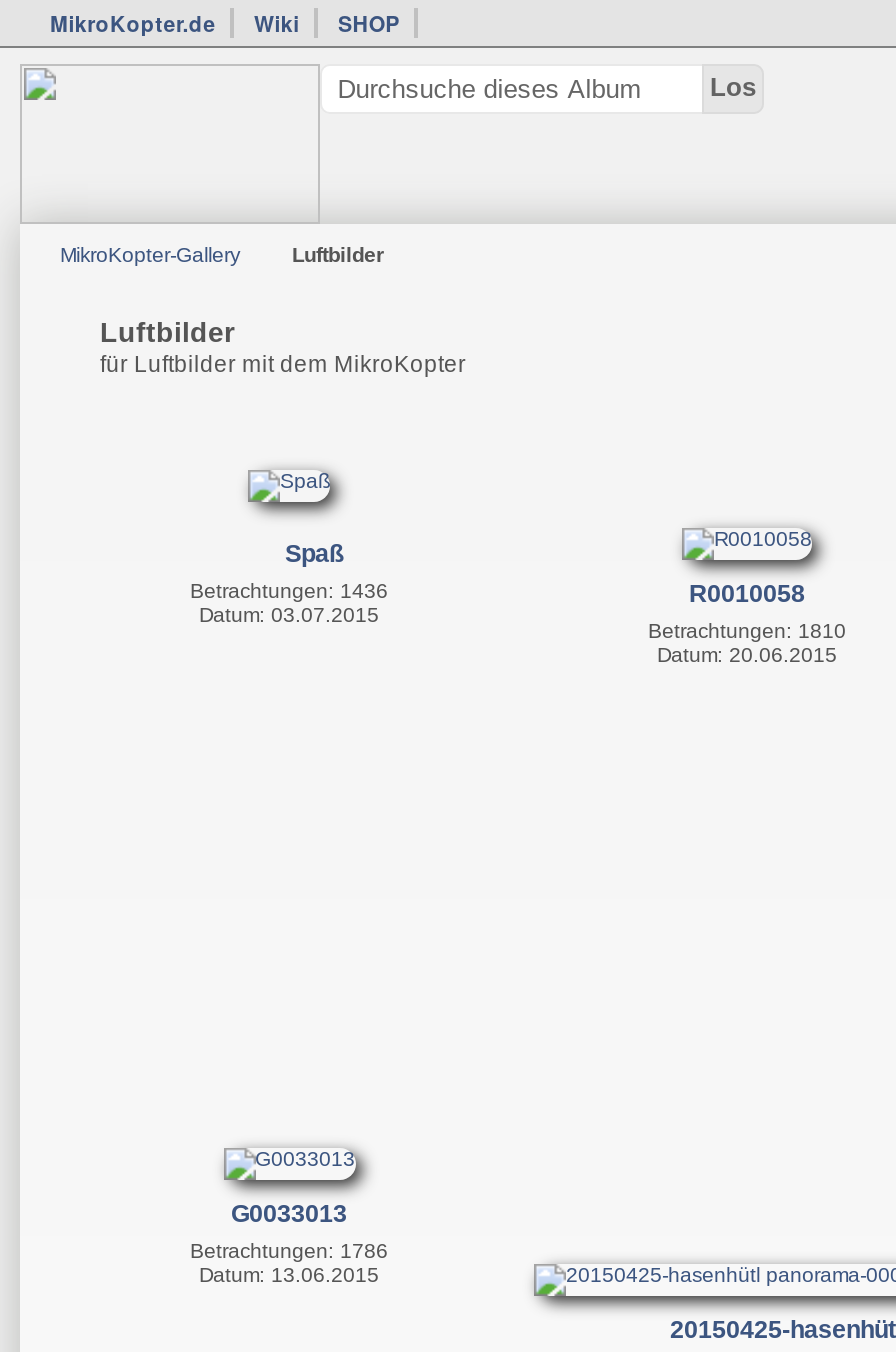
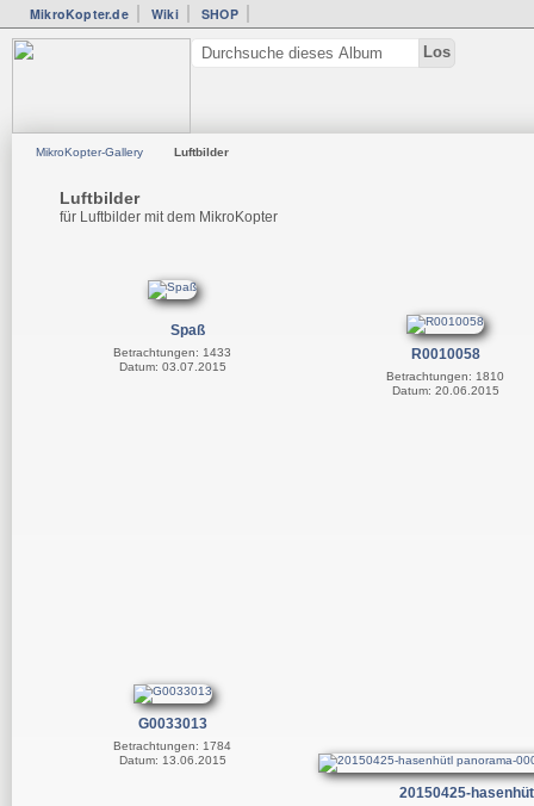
[190,580,388,602] Betrachtungen: 1436 -> [113,346,231,359] Betrachtungen: 1433
[190,1240,388,1262] Betrachtungen: 1786 -> [113,739,231,753] Betrachtungen: 1784

